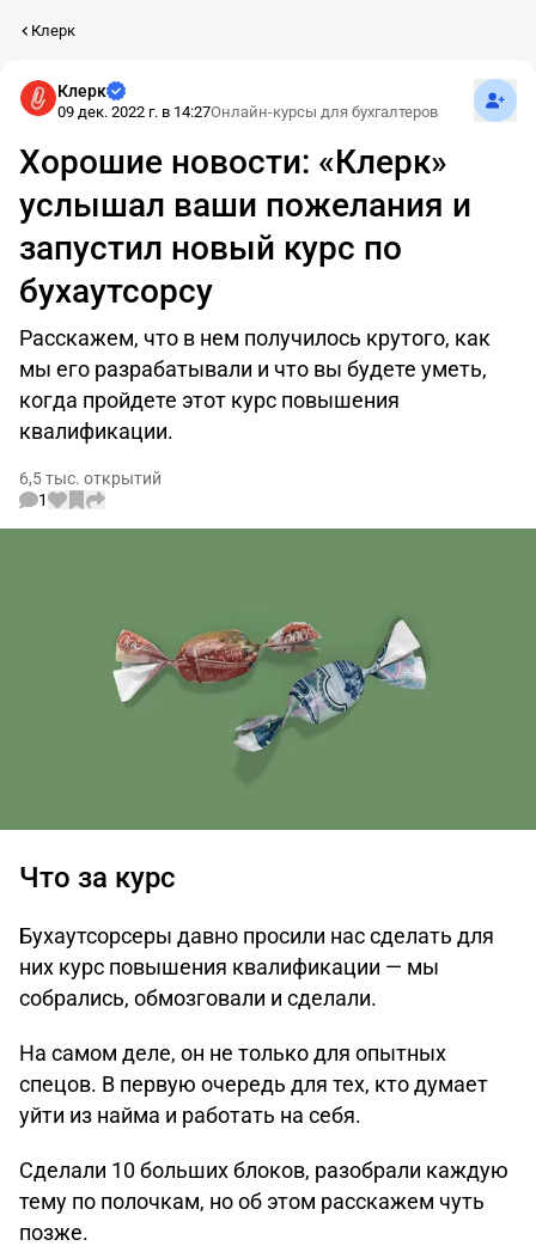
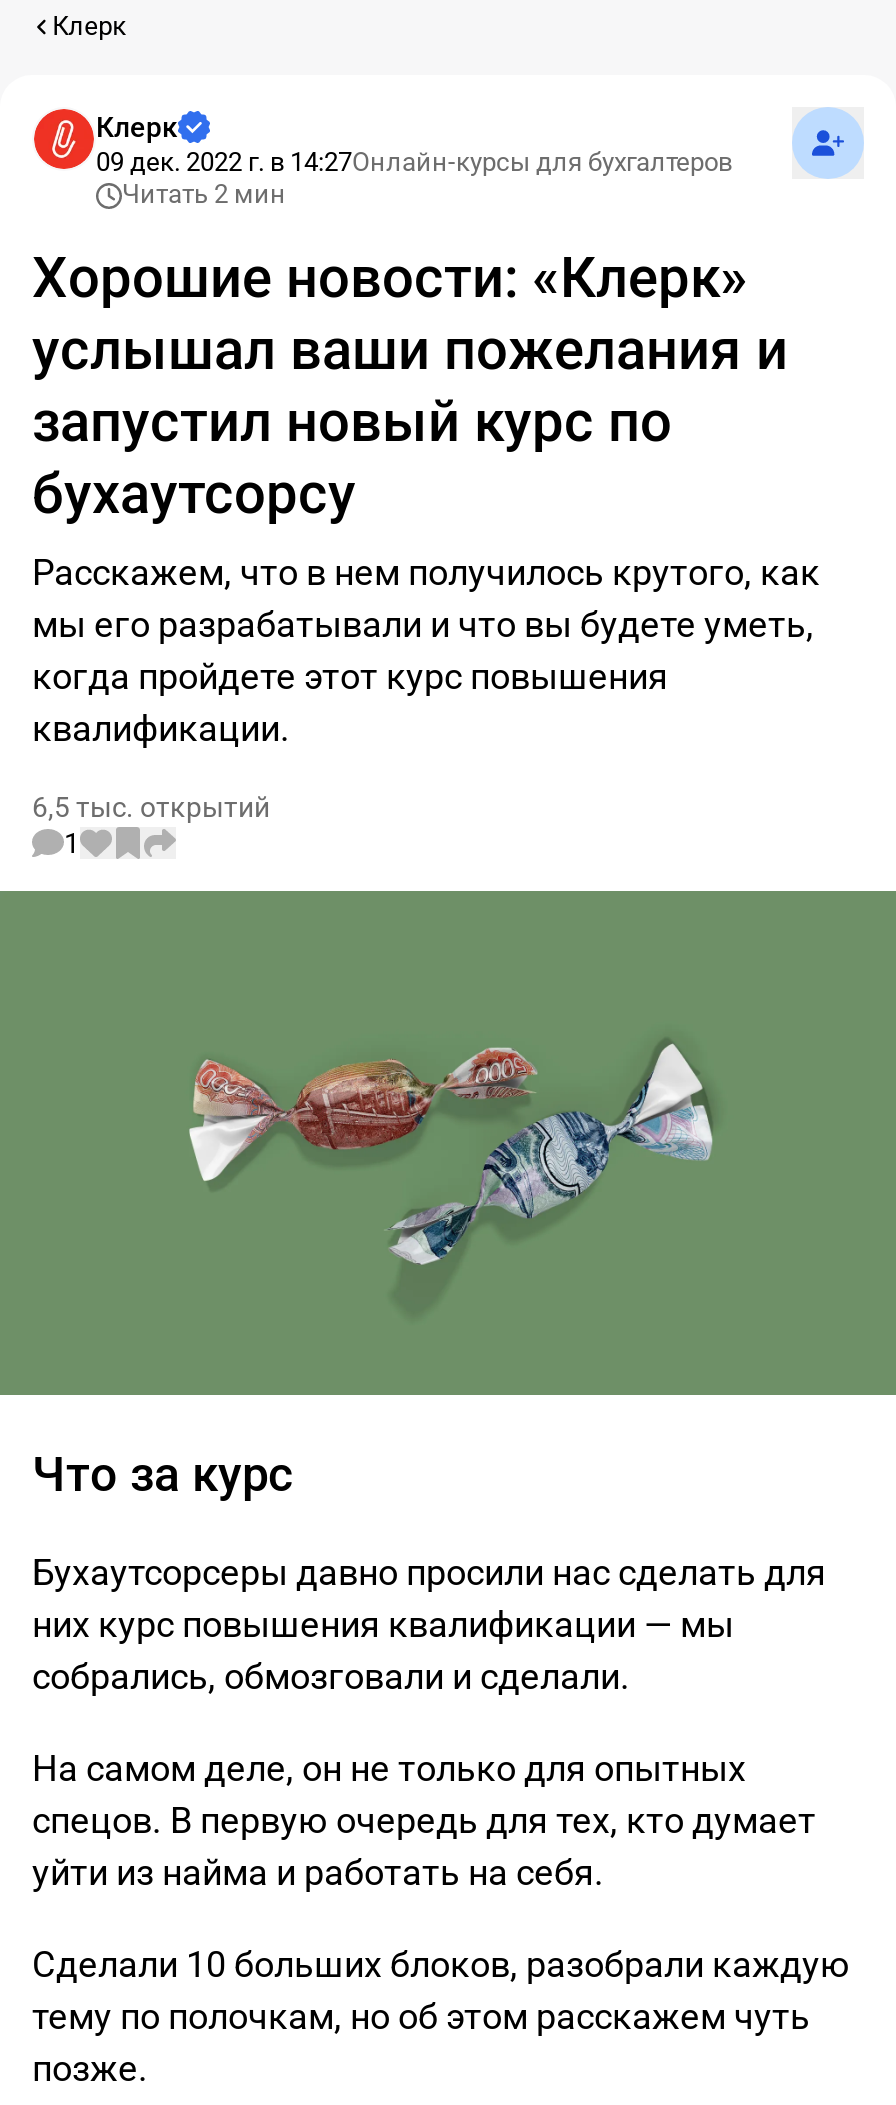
none -> [122,179,286,209] Читать 2 мин

